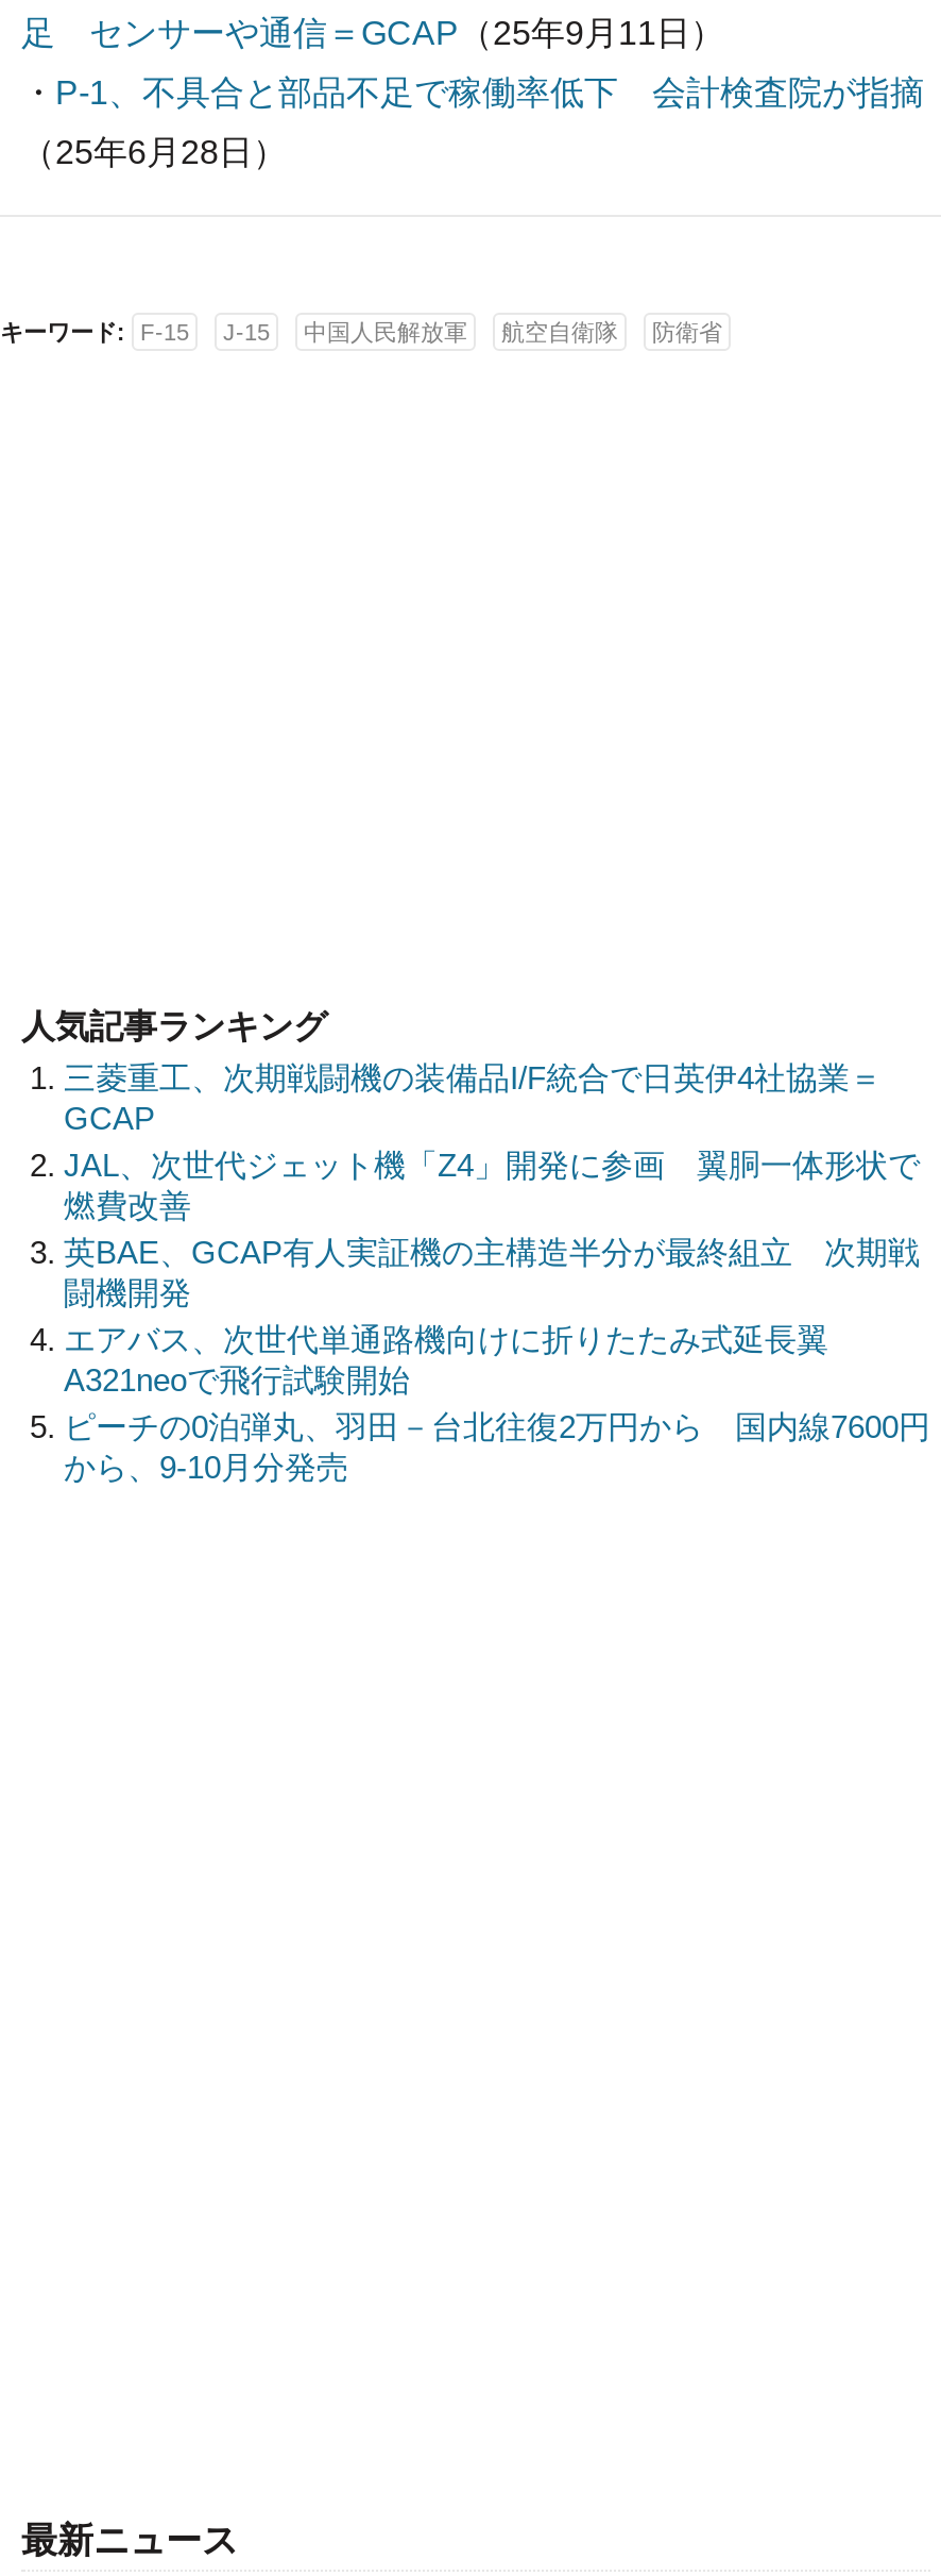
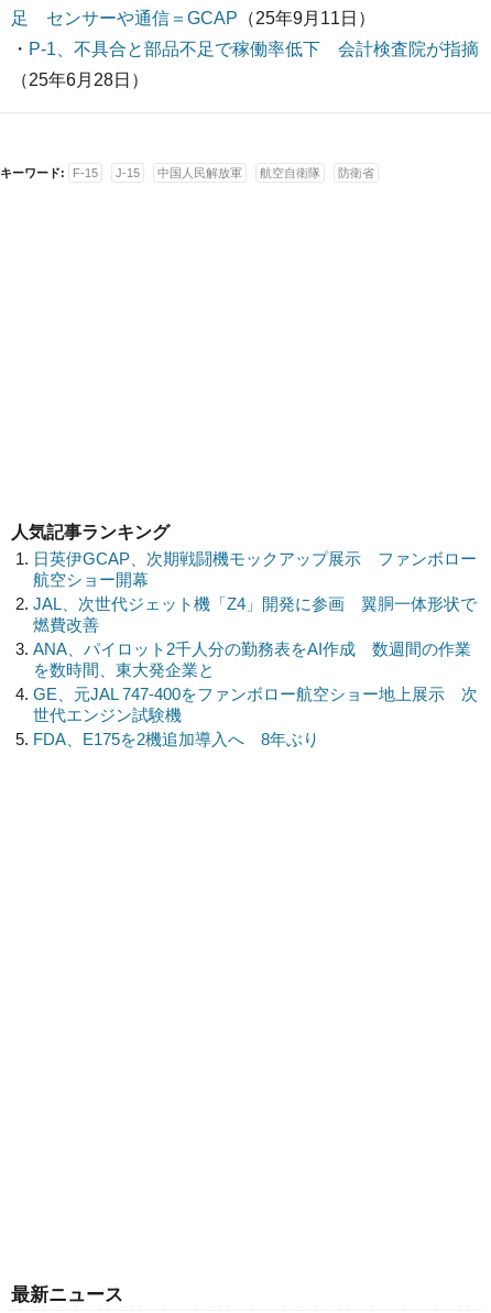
[64,1059,882,1135] 三菱重工、次期戦闘機の装備品I/F統合で日英伊4社協業＝ | GCAP -> [33,549,477,588] 日英伊GCAP、次期戦闘機モックアップ展示 ファンボロー | 航空ショー開幕
[64,1233,930,1484] 英BAE、GCAP有人実証機の主構造半分が最終組立 次期戦 | 闘機開発 | エアバス、次世代単通路機向けに折りたたみ式延長翼 | A321neoで飛行試験開始 | ピーチの0泊弾丸、羽田－台北往復2万円から 国内線7600円 | から、9-10月分発売 -> [33,639,478,748] ANA、パイロット2千人分の勤務表をAI作成 数週間の作業 | を数時間、東大発企業と | GE、元JAL 747-400をファンボロー航空ショー地上展示 次 | 世代エンジン試験機 | FDA、E175を2機追加導入へ 8年ぶり

